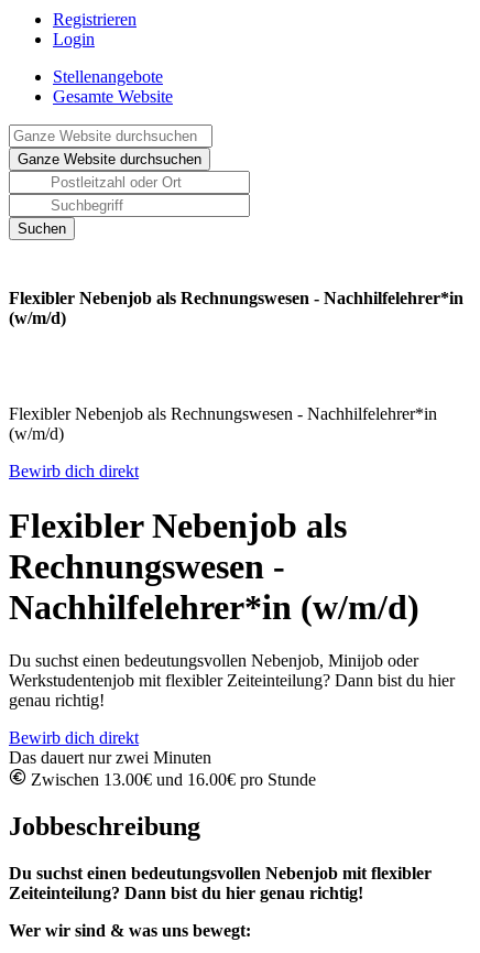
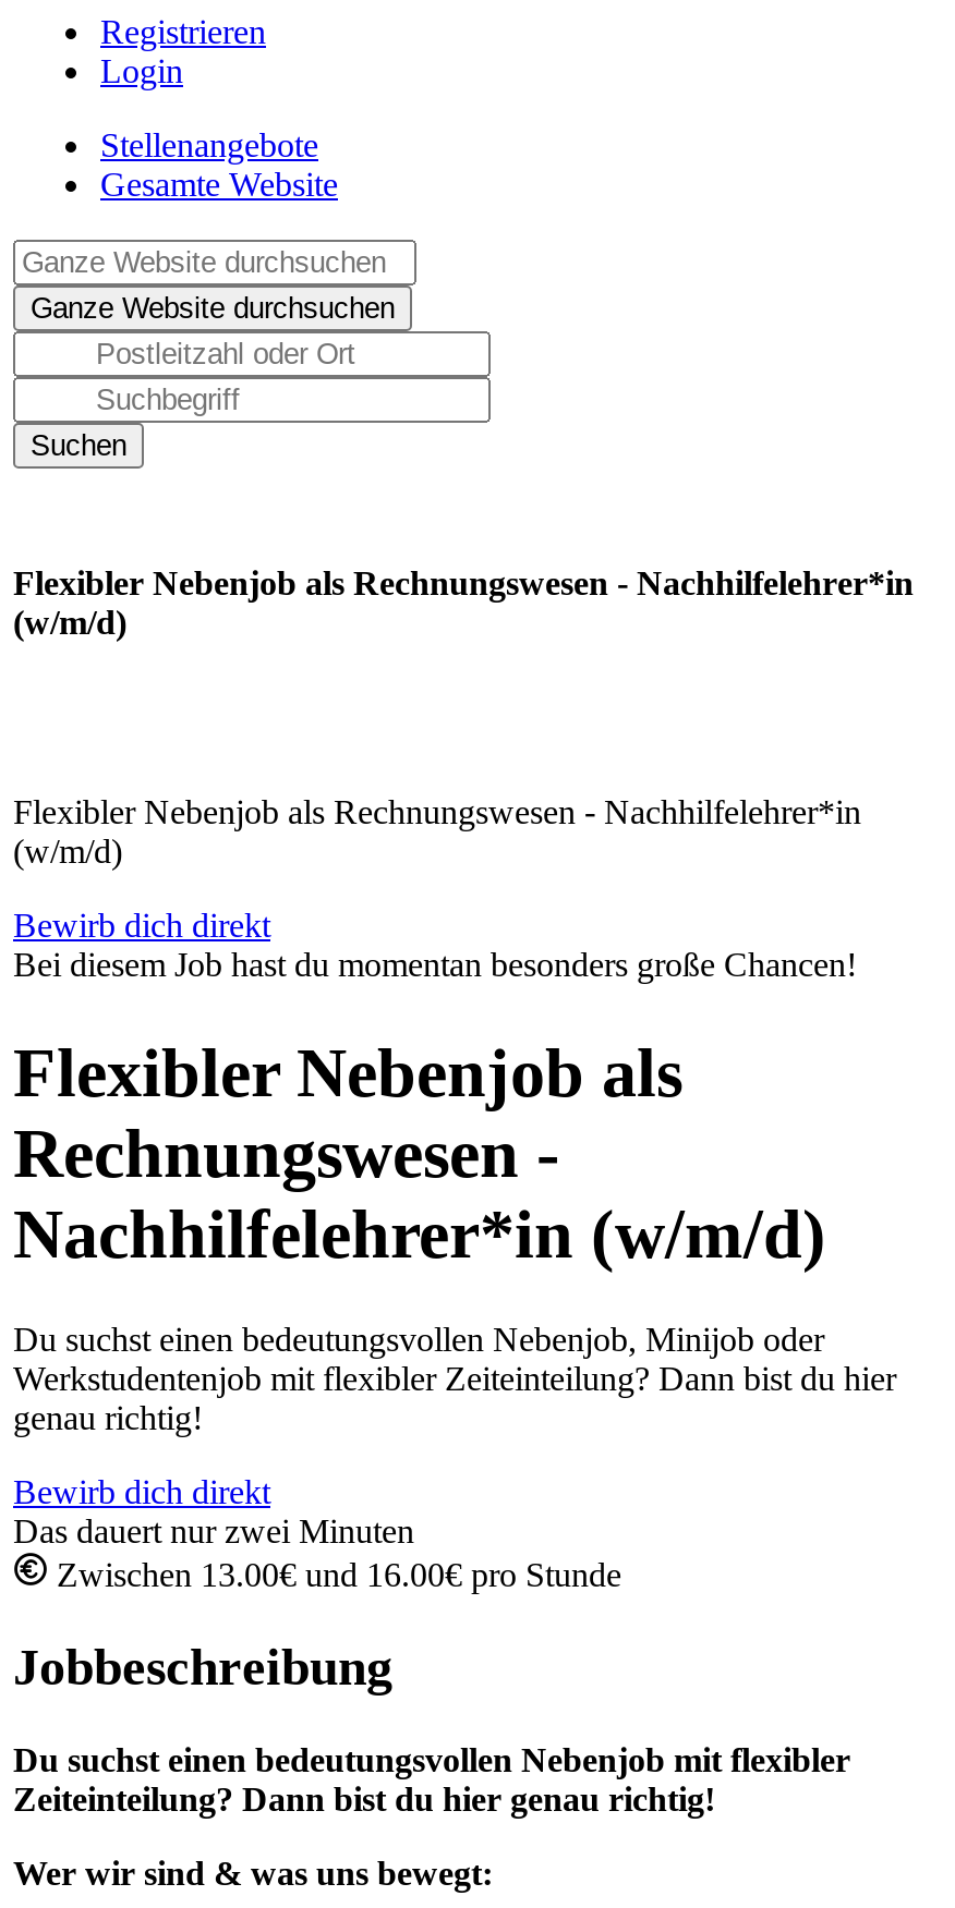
none -> [13,946,857,984] Bei diesem Job hast du momentan besonders große Chancen!

